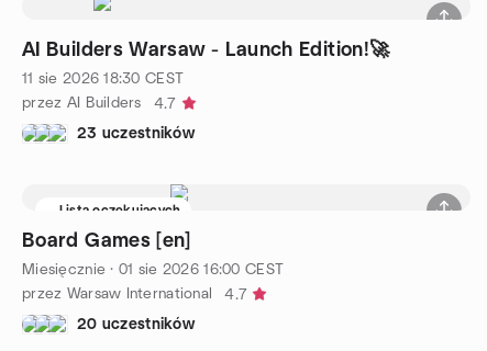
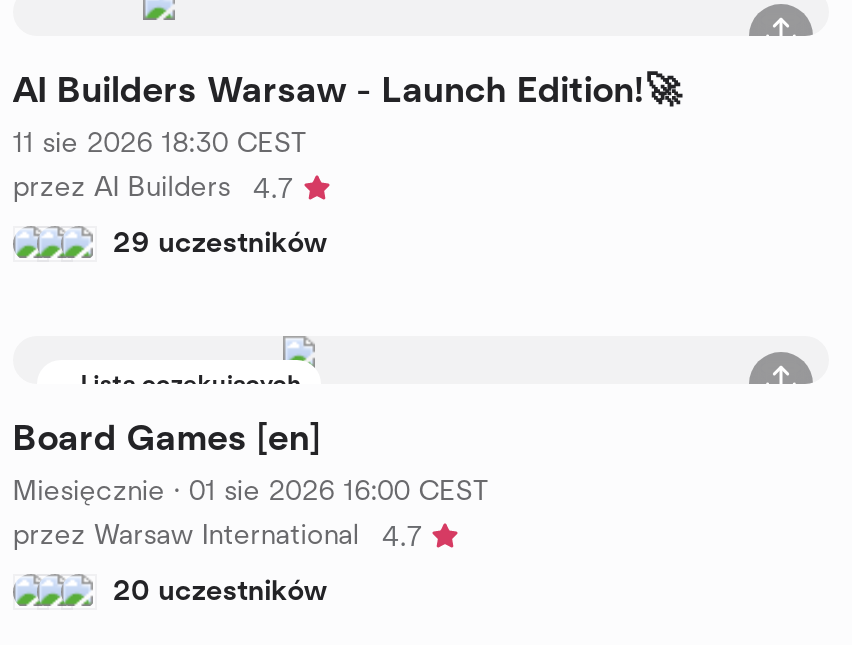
[77,126,194,141] 23 uczestników -> [113,229,327,257] 29 uczestników

